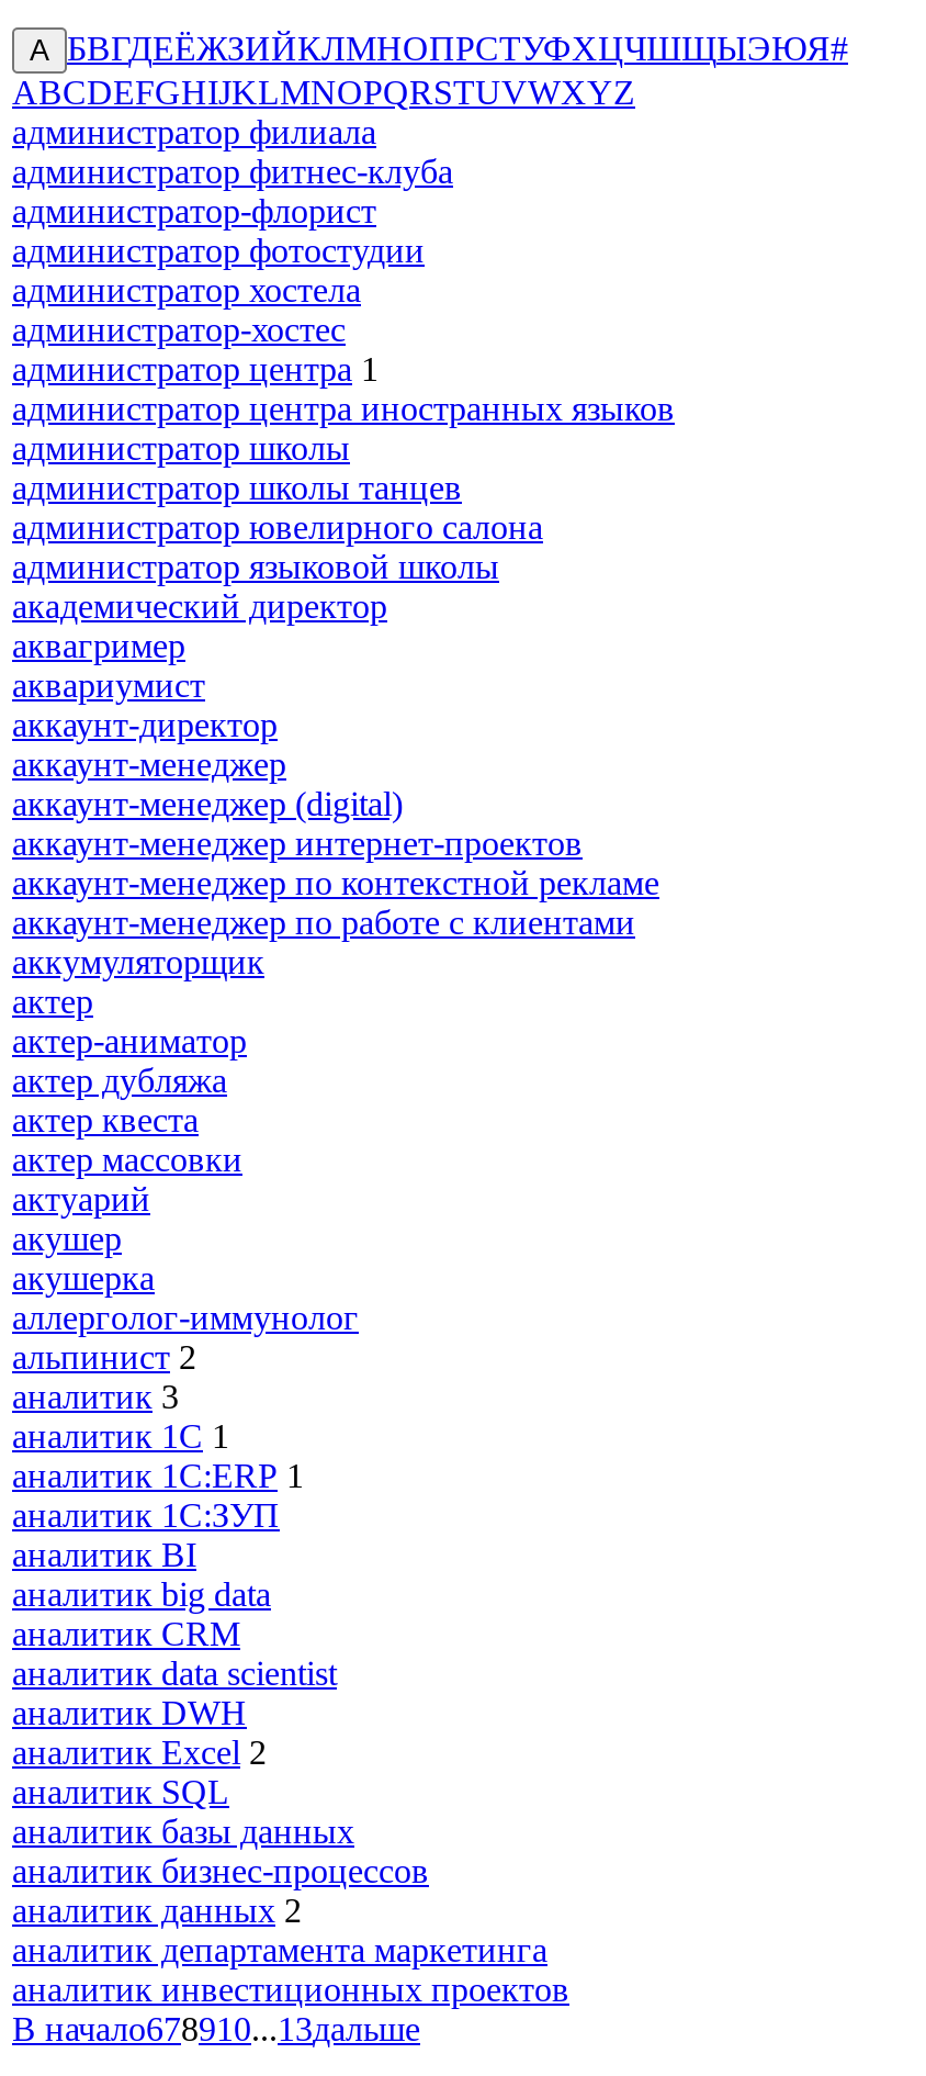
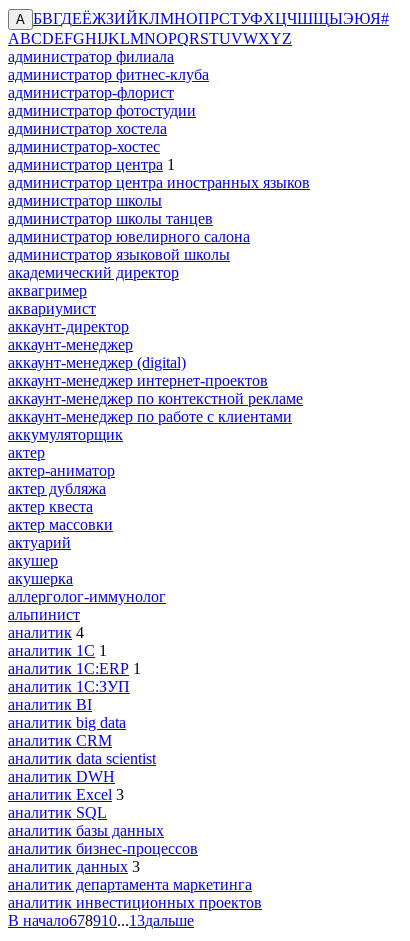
[12,1338,196,1415] альпинист 2 | аналитик 3 -> [8,606,84,641] альпинист | аналитик 4
[12,1733,267,1771] аналитик Excel 2 -> [8,786,124,803] аналитик Excel 3
[12,1891,302,1929] аналитик данных 2 -> [8,858,140,875] аналитик данных 3

